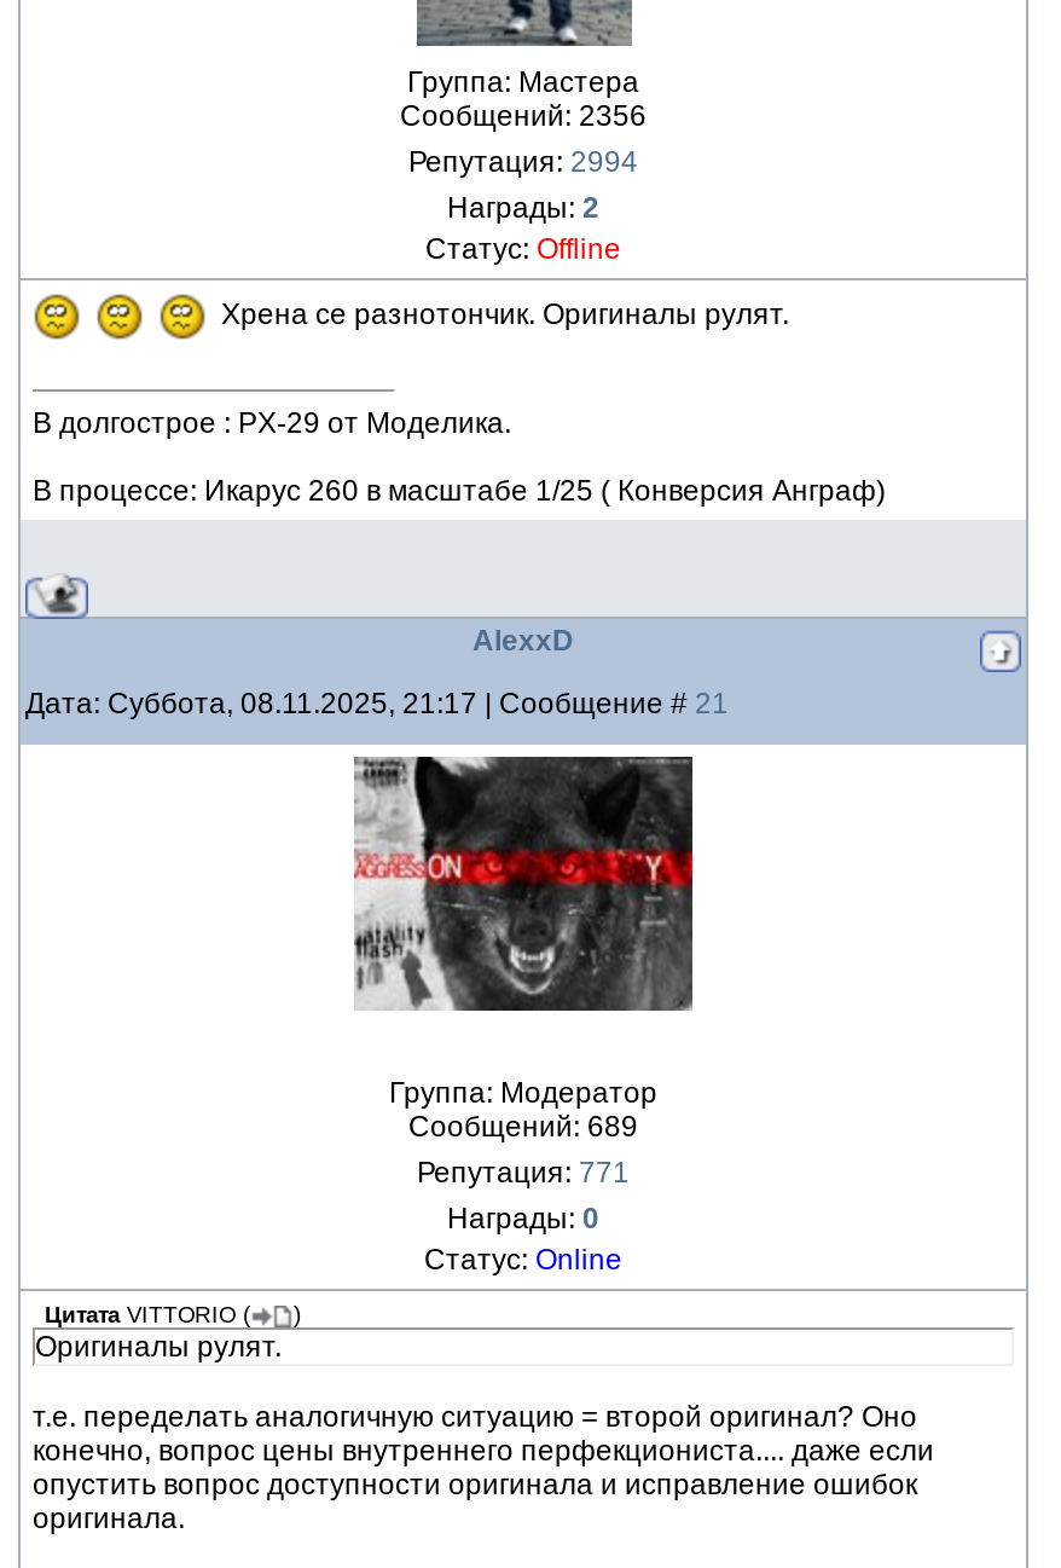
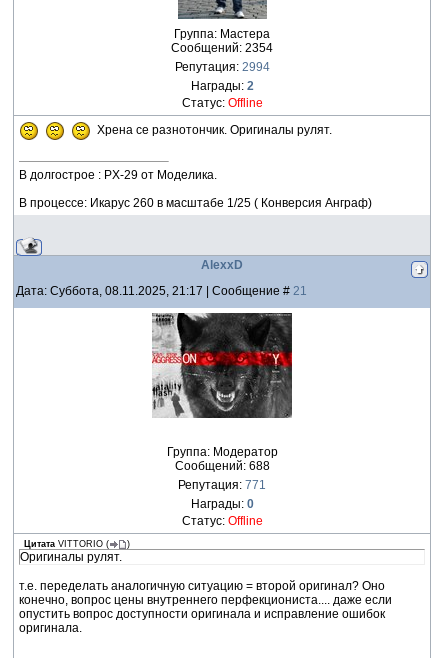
[400,99,647,133] Сообщений: 2356 -> [171,41,273,55] Сообщений: 2354
[408,1110,638,1144] Сообщений: 689 -> [174,459,269,473] Сообщений: 688
[424,1243,622,1277] Статус: Online -> [181,514,262,528] Статус: Offline

